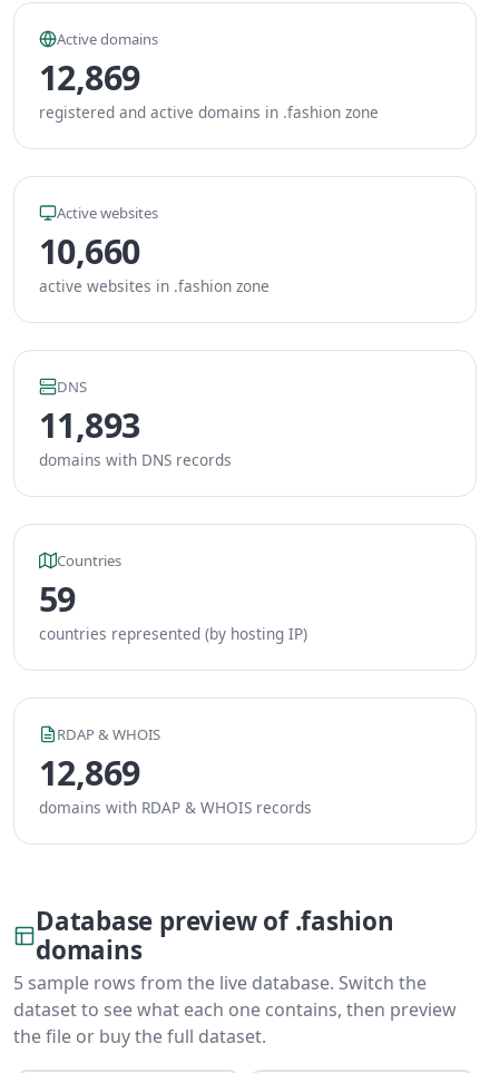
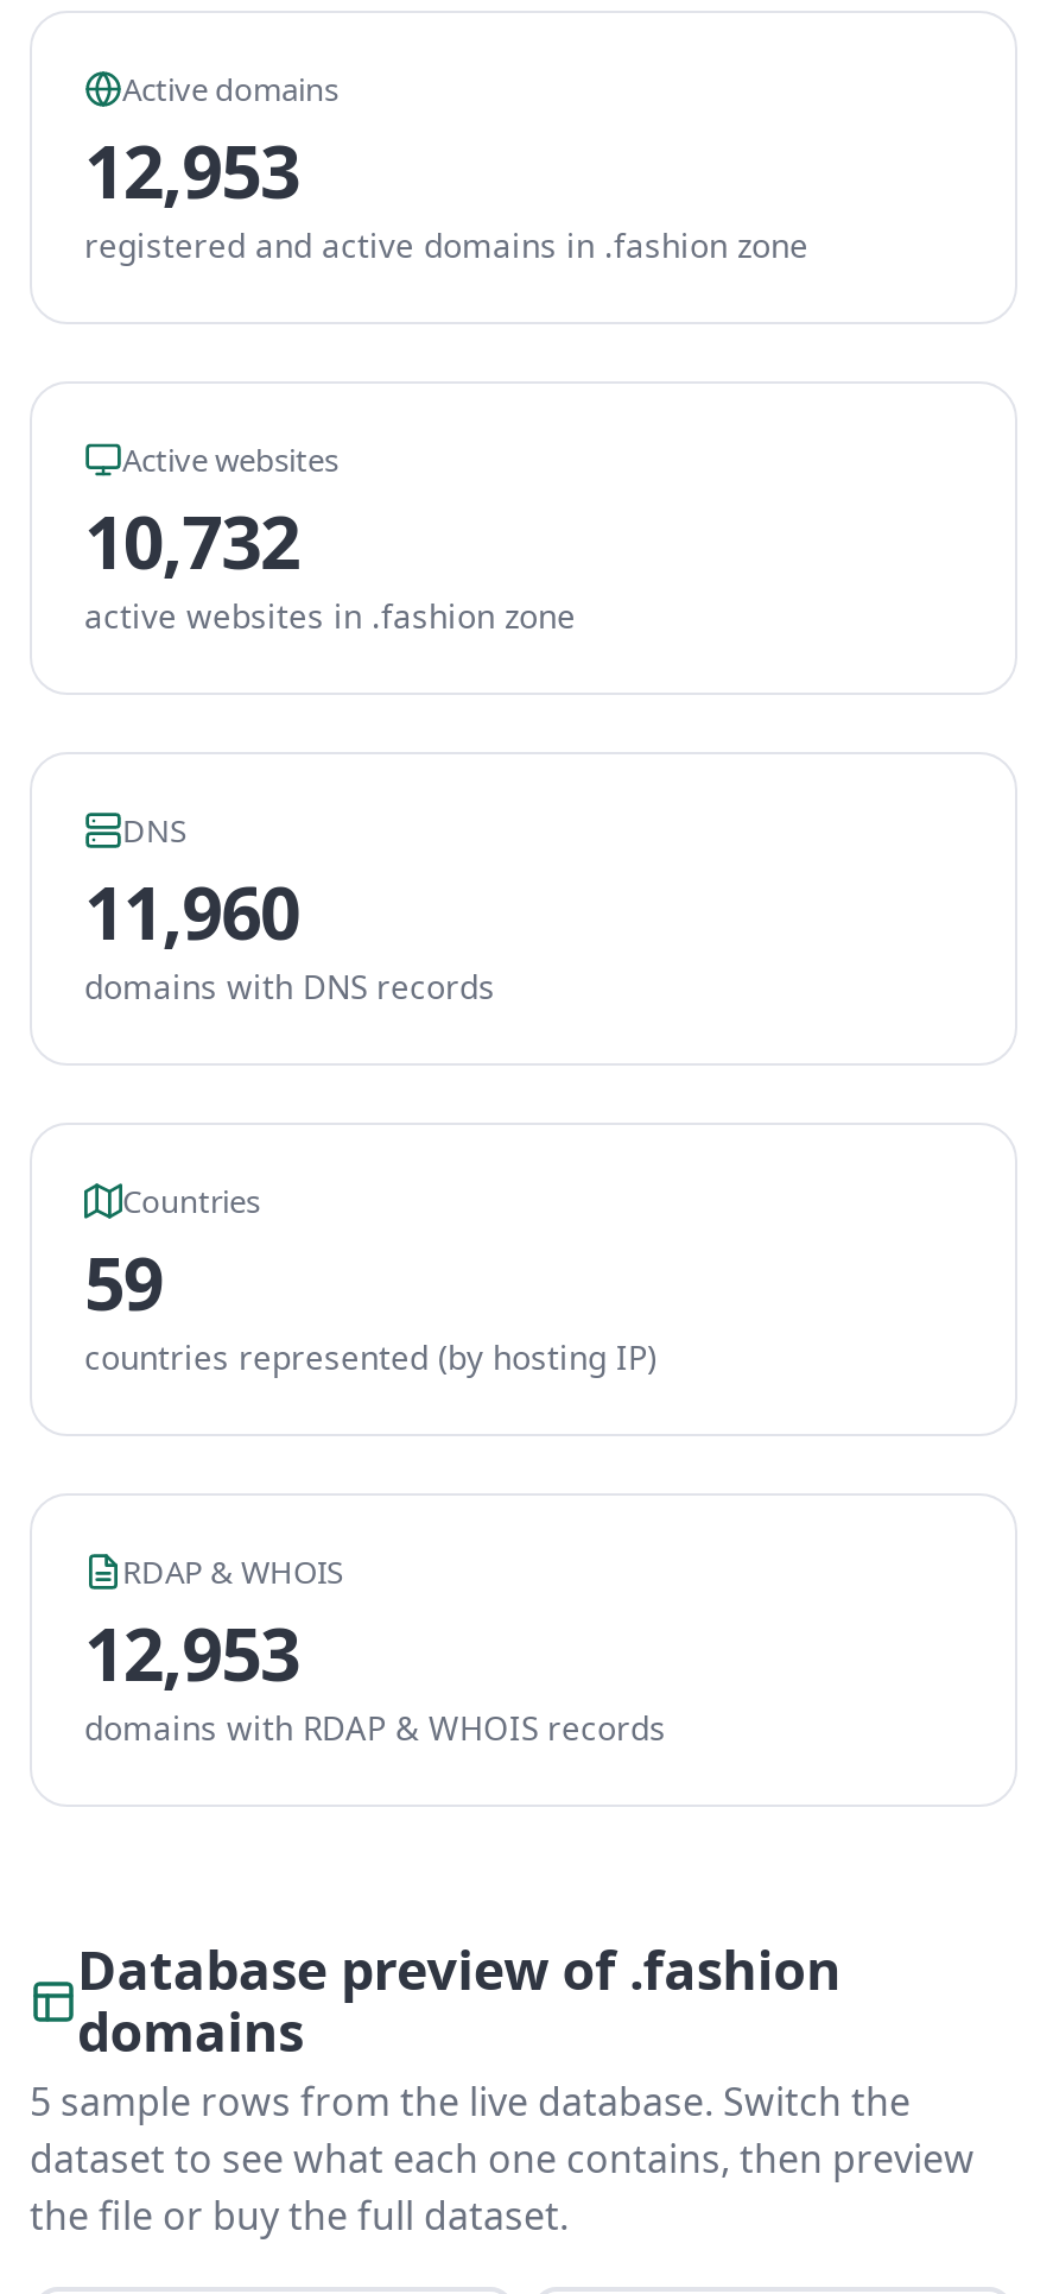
[39,55,140,100] 12,869 -> [84,122,299,220] 12,953
[39,228,140,274] 10,660 -> [84,493,299,590] 10,732
[39,402,140,448] 11,893 -> [84,864,299,961] 11,960
[39,750,140,796] 12,869 -> [84,1605,299,1702] 12,953

